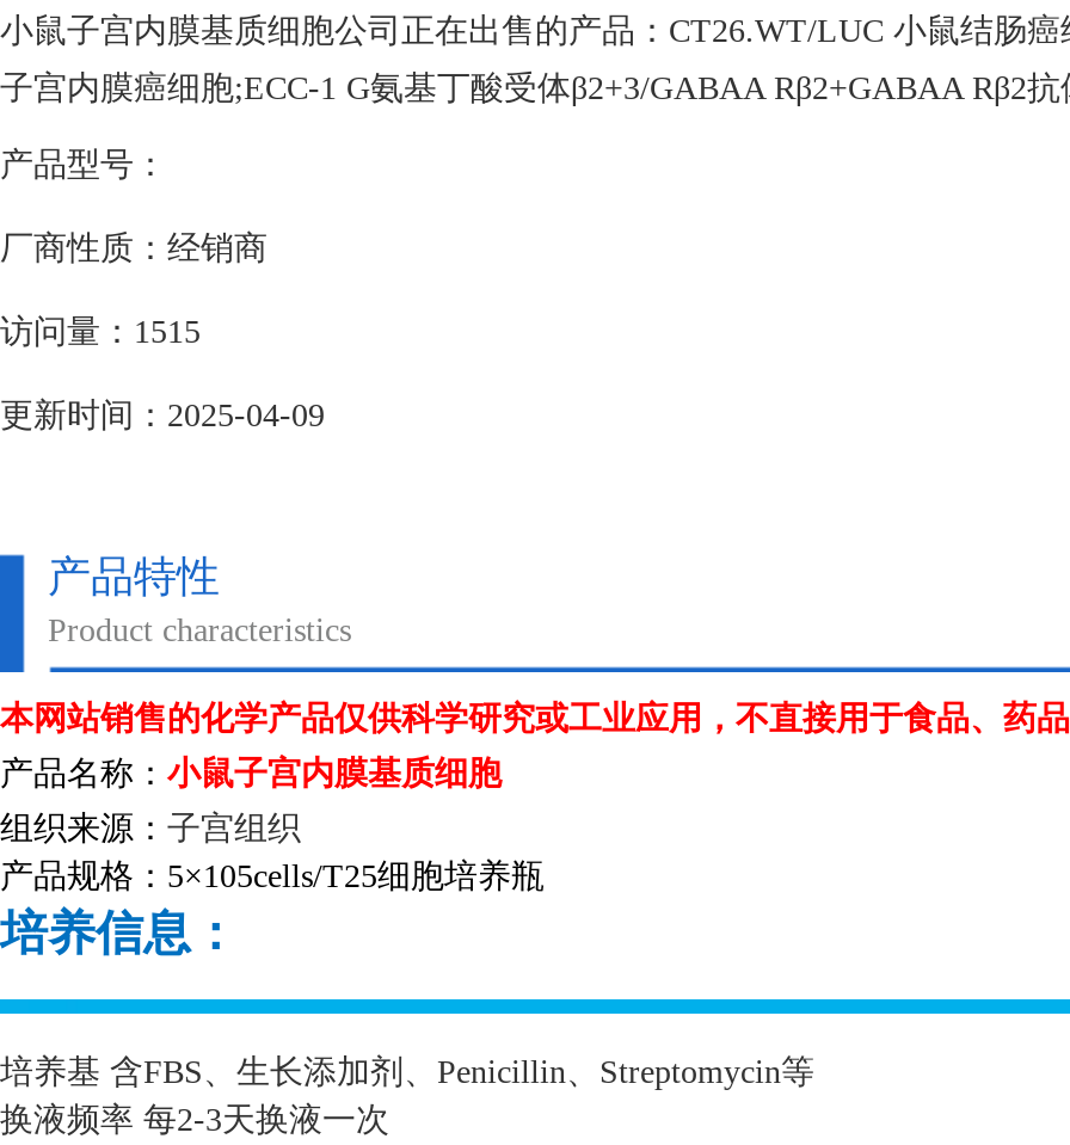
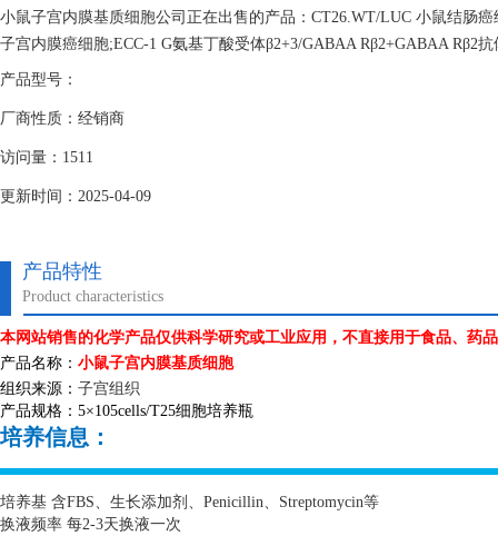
[0,314,201,350] 访问量：1515 -> [0,149,93,166] 访问量：1511

